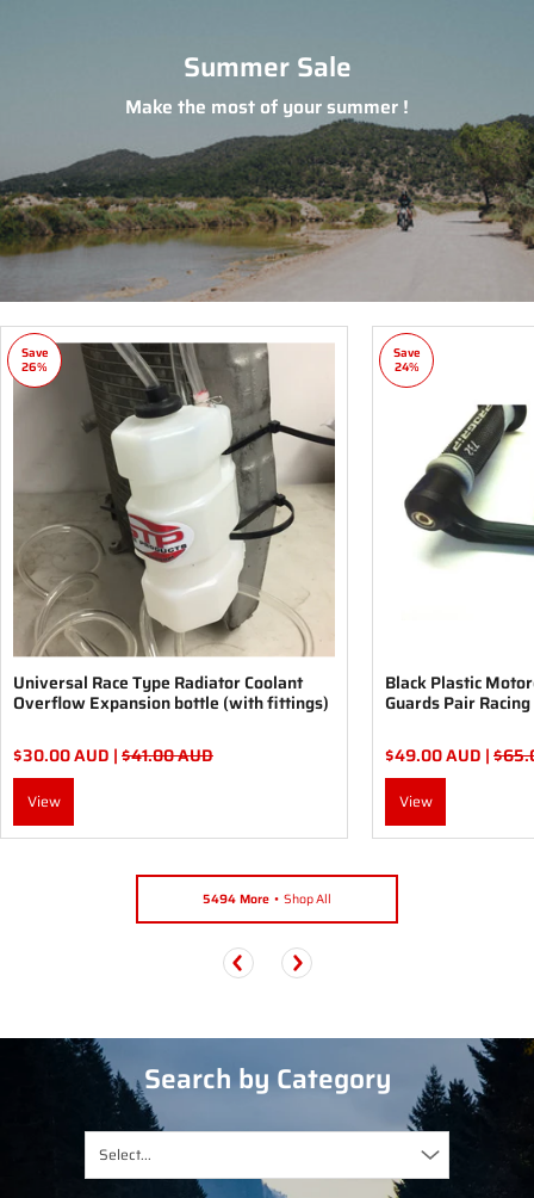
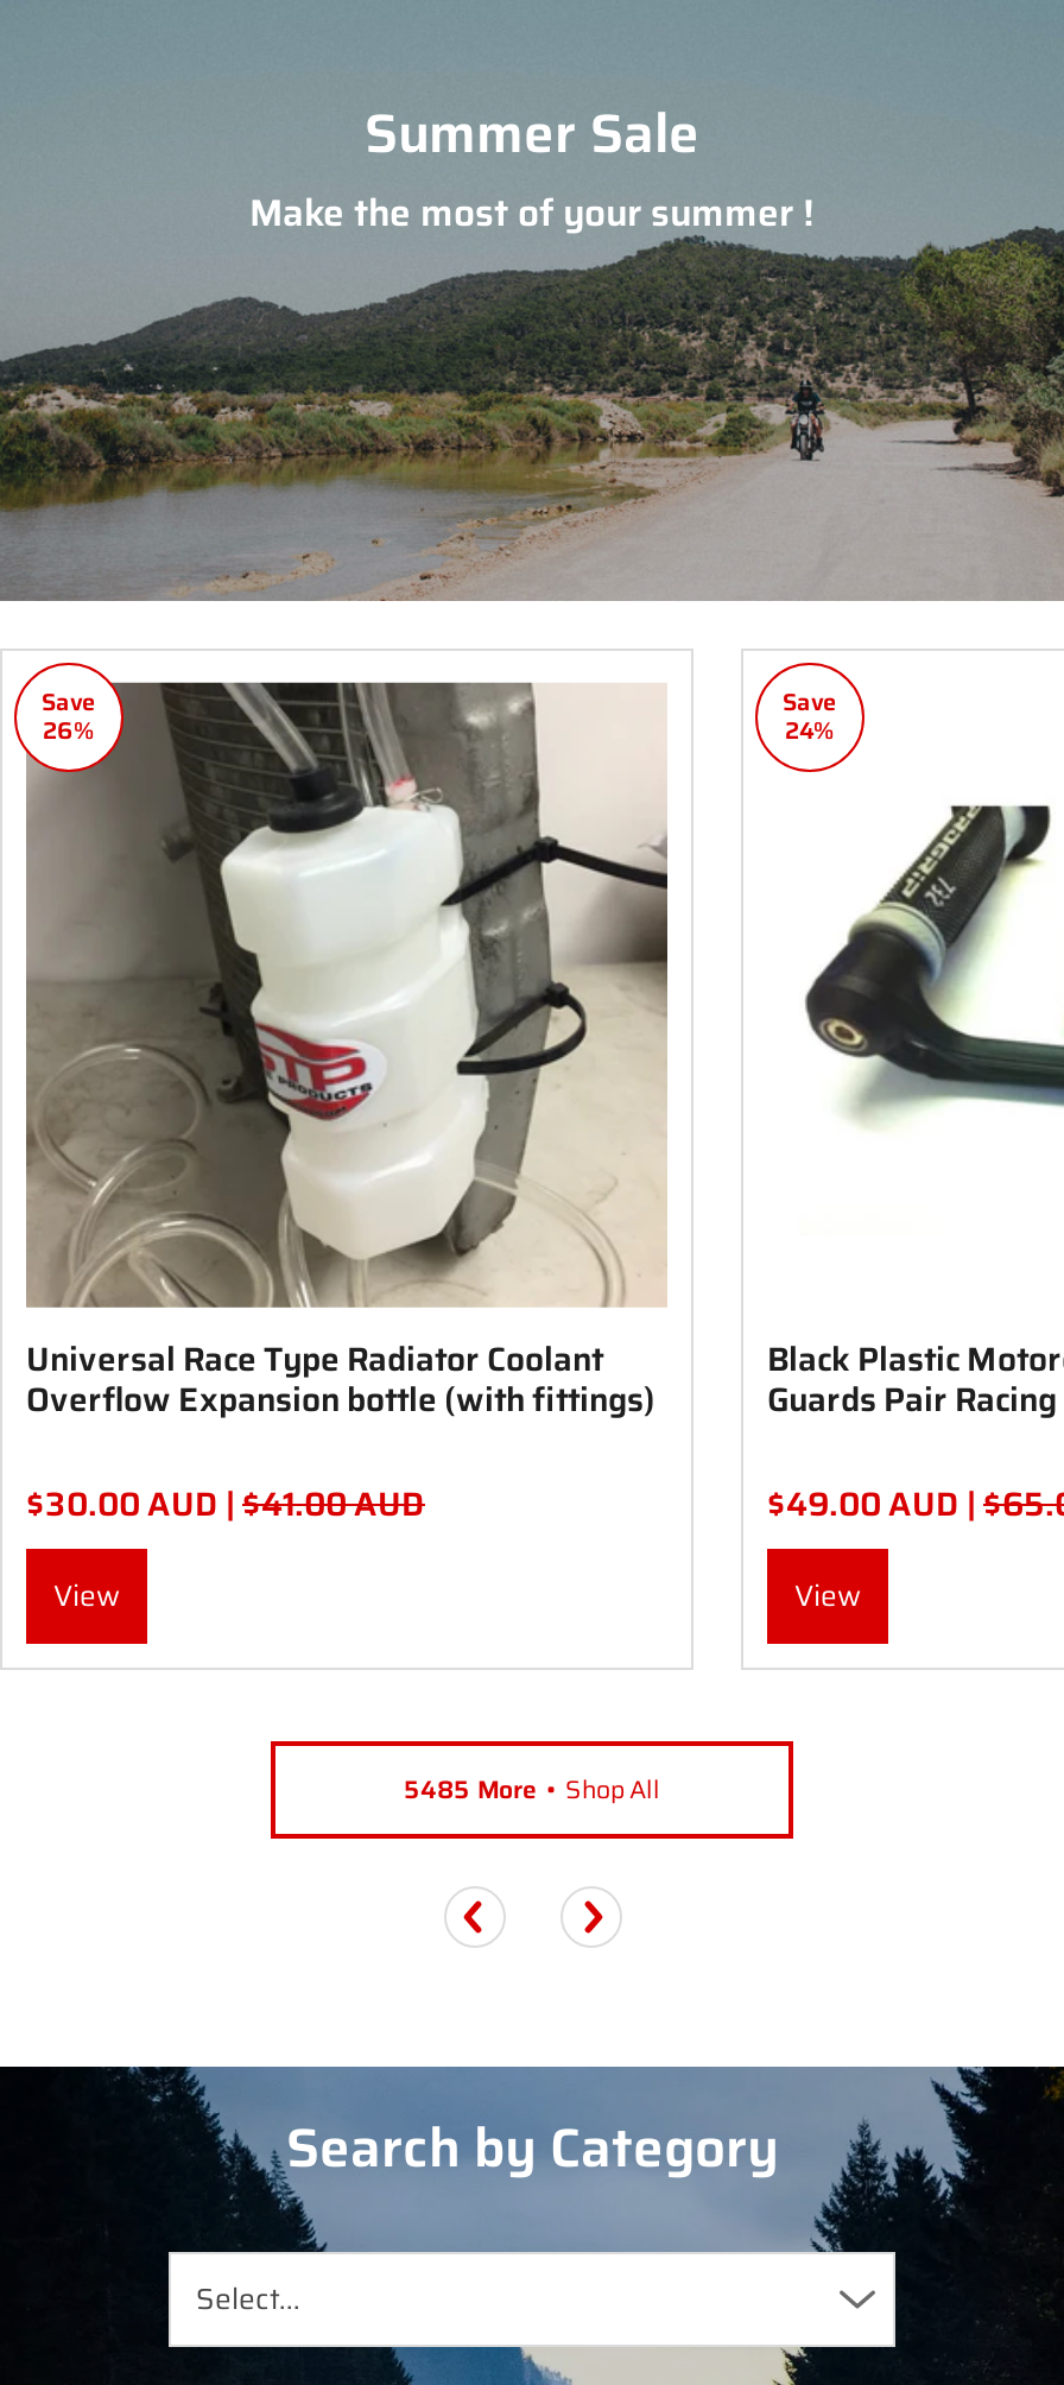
[203,889,331,909] 5494 More Shop All -> [404,1770,660,1810] 5485 More Shop All

